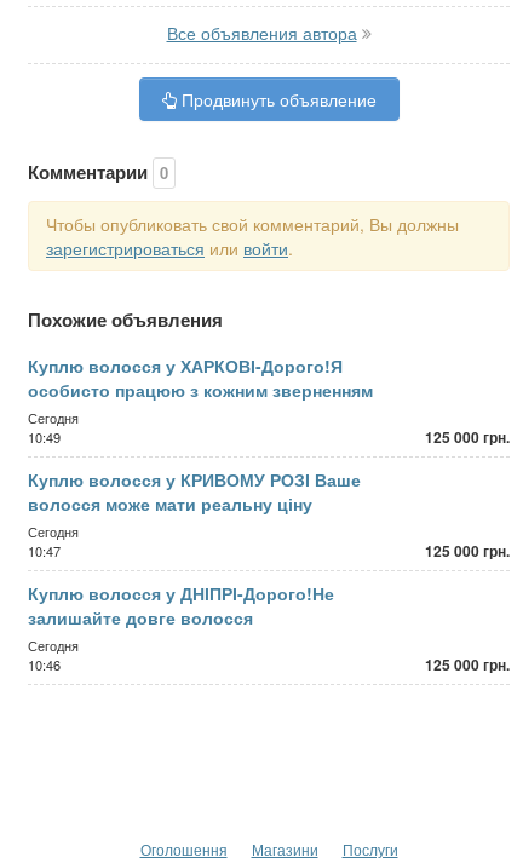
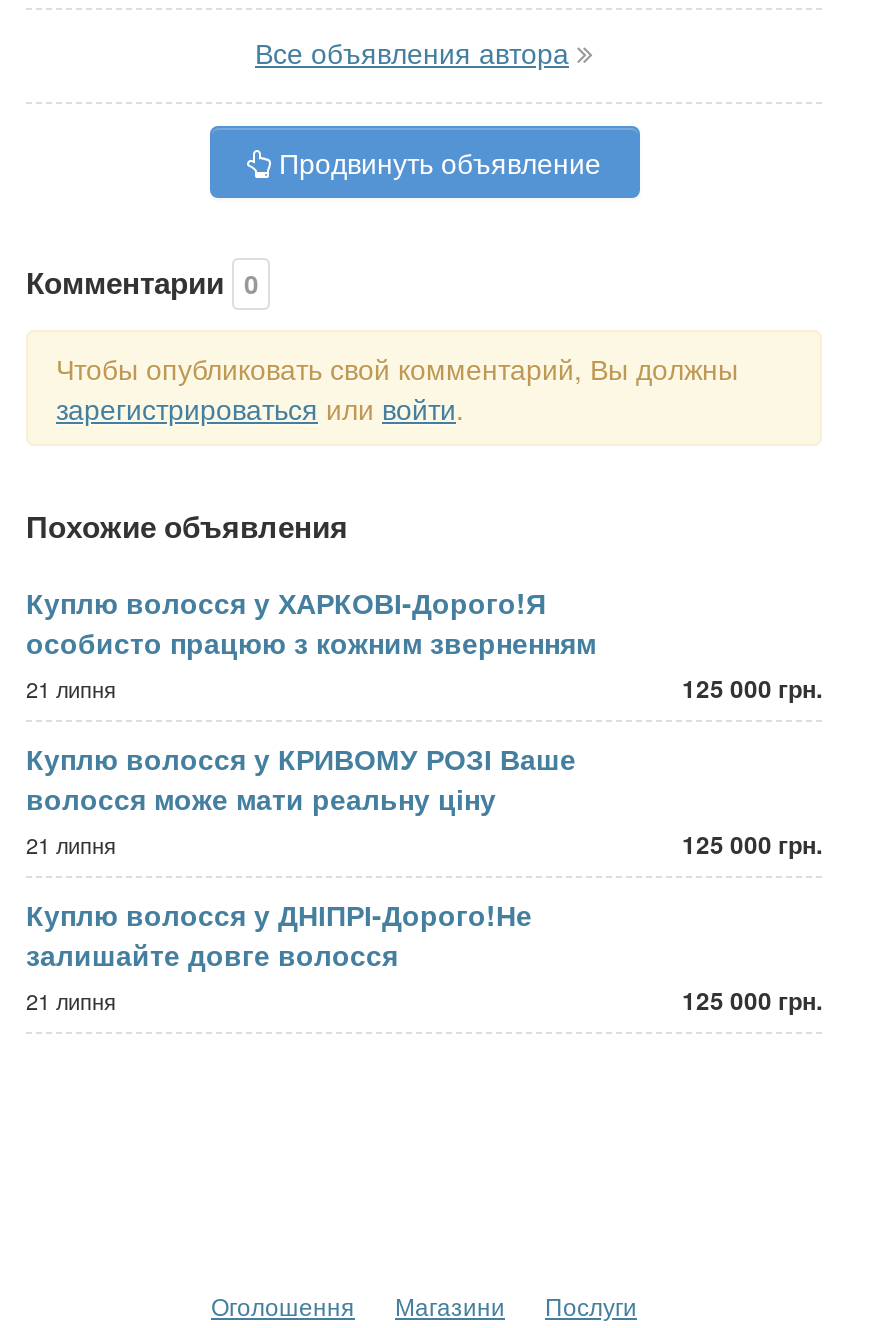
[28,408,79,447] Сегодня | 10:49 -> [26,672,116,704] 21 липня
[28,522,79,560] Сегодня | 10:47 -> [26,828,116,860] 21 липня
[28,635,79,674] Сегодня | 10:46 -> [26,984,116,1016] 21 липня

